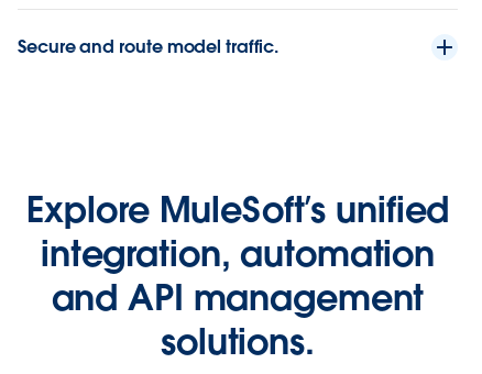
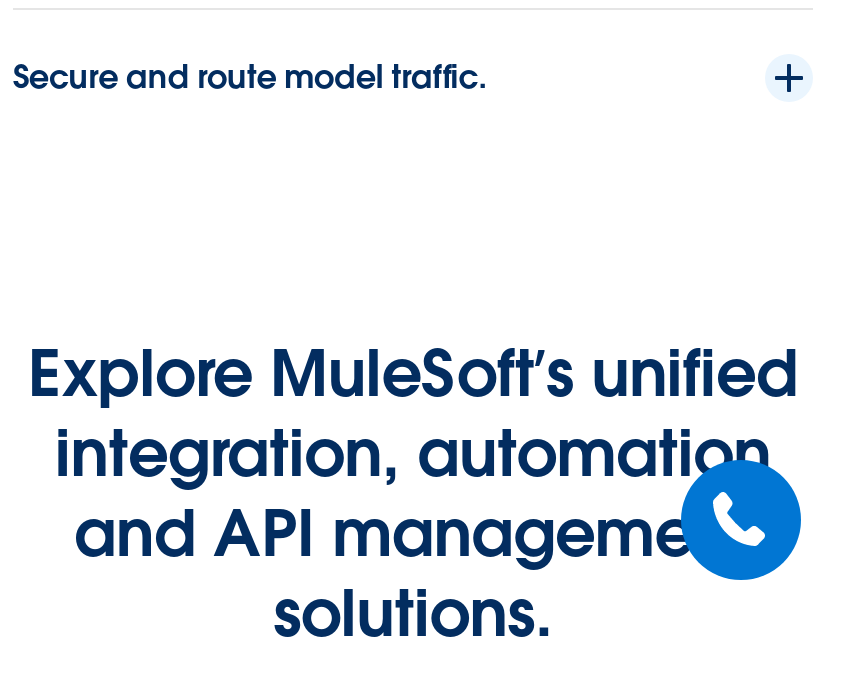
[412,265,451,323] [image] -> [721,472,803,582] [image]

